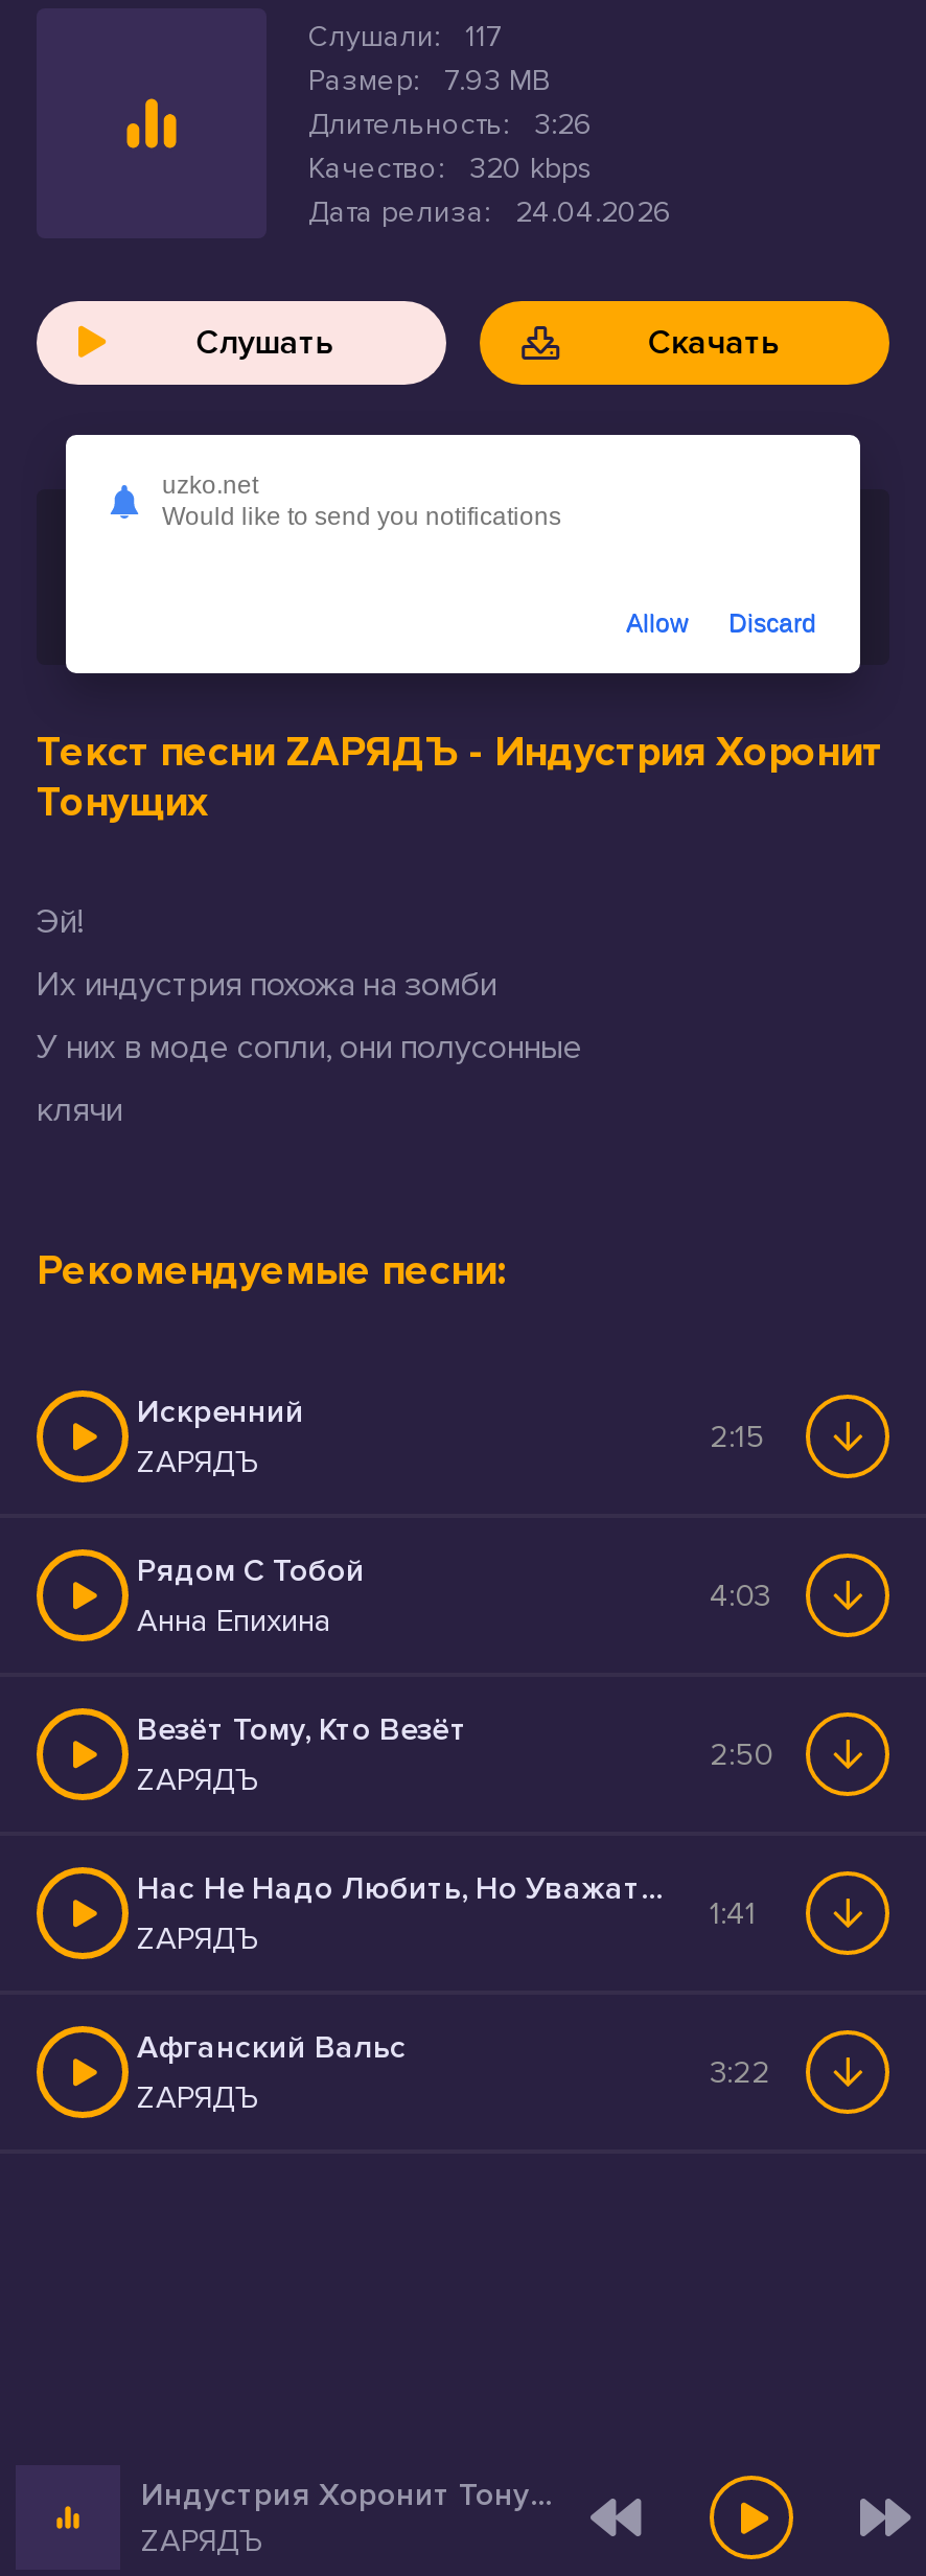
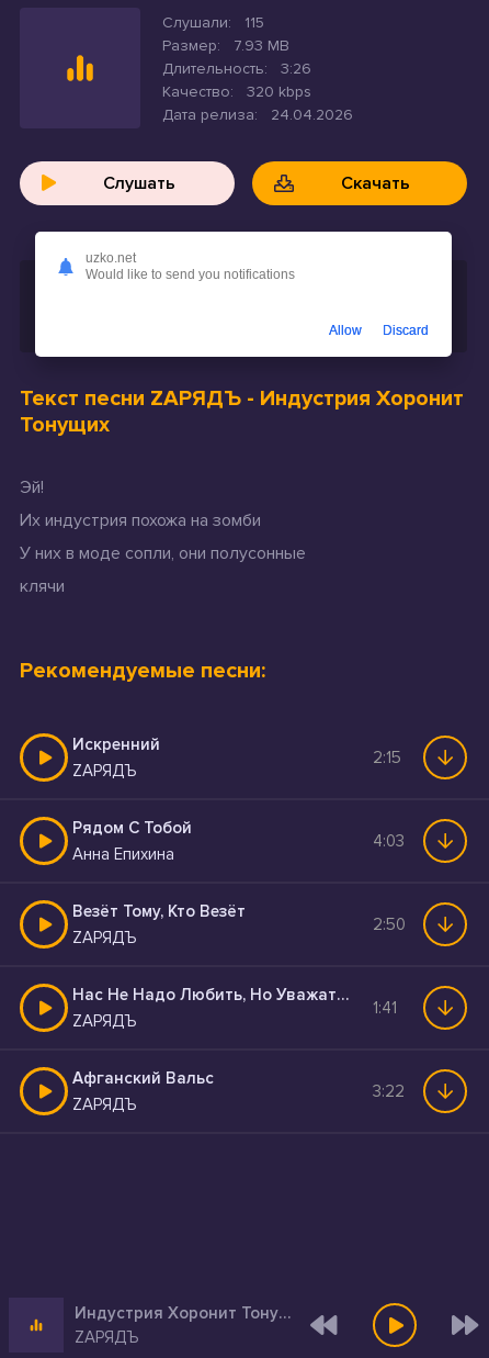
[308,18,503,53] Слушали: 117 -> [162,13,264,31] Слушали: 115

